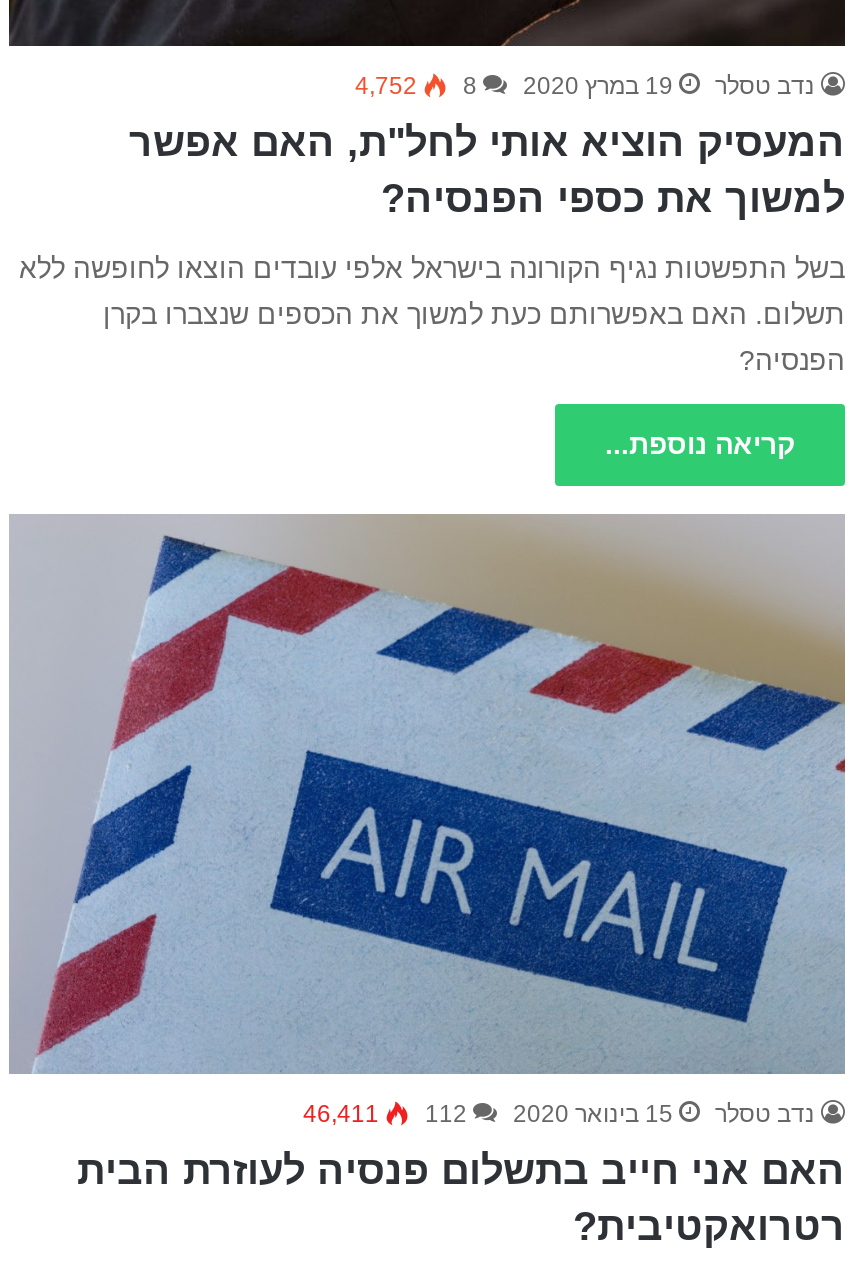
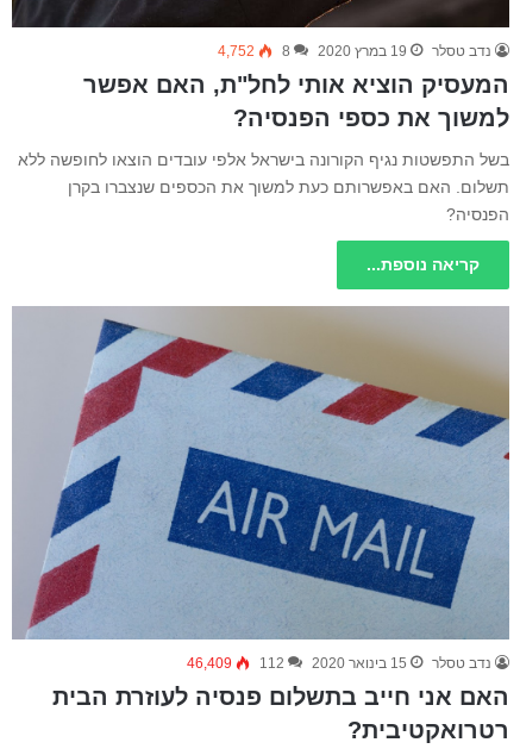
[303,1099,467,1127] 46,411 112 -> [187,655,284,671] 46,409 112

